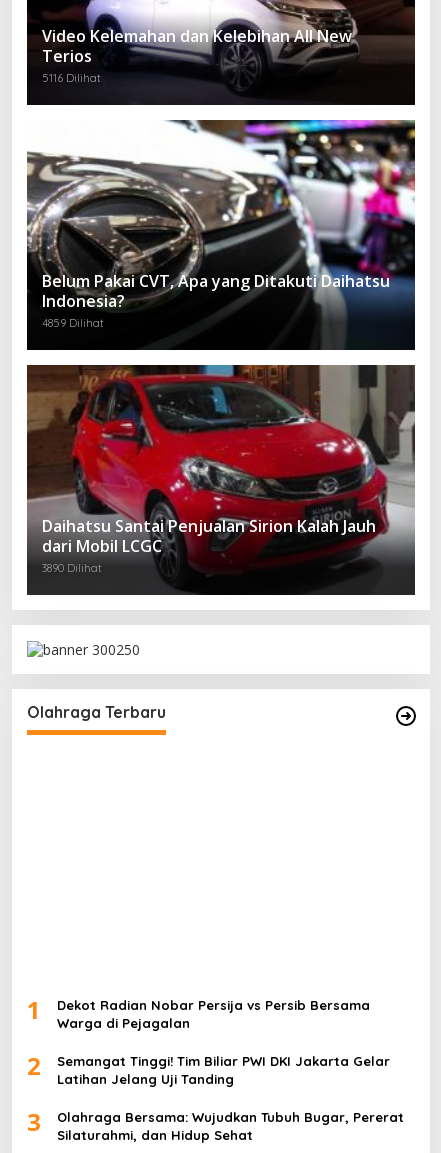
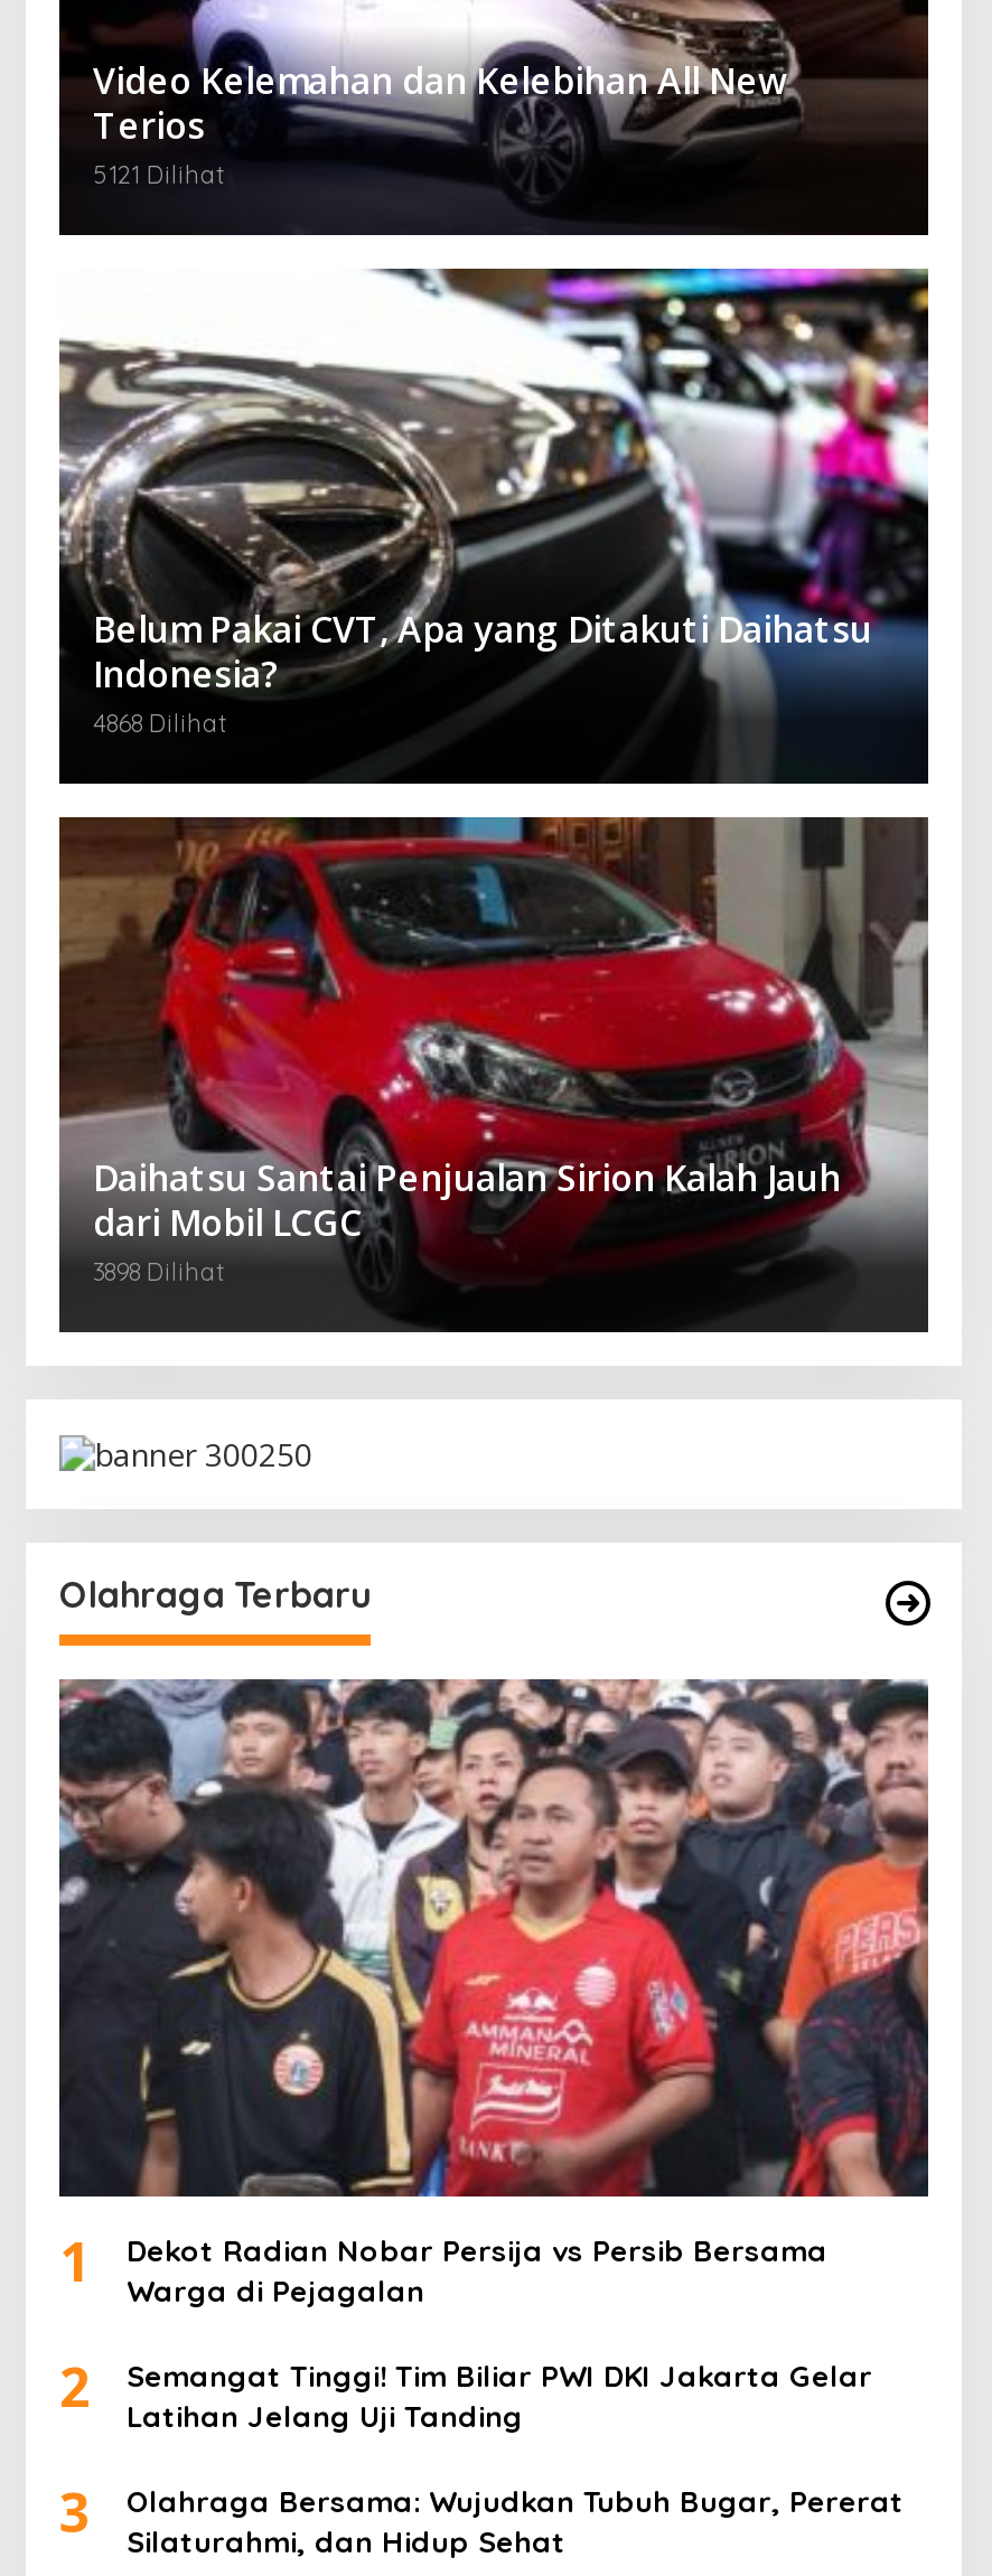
[42,71,101,85] 5116 Dilihat -> [93,159,225,190] 5121 Dilihat
[42,316,104,330] 4859 Dilihat -> [93,708,227,739] 4868 Dilihat
[42,561,102,575] 3890 Dilihat -> [93,1257,225,1288] 3898 Dilihat
none -> [57,1677,930,2199] [image]

